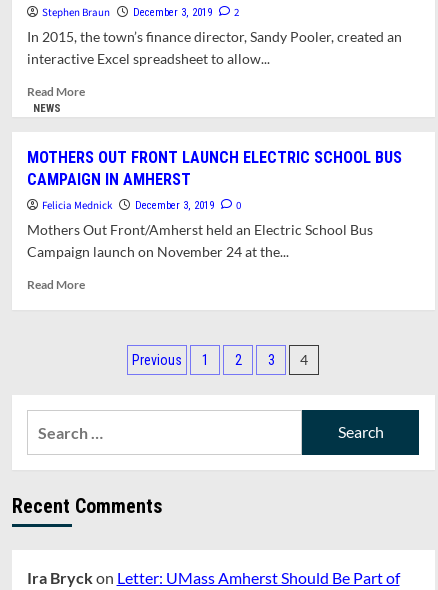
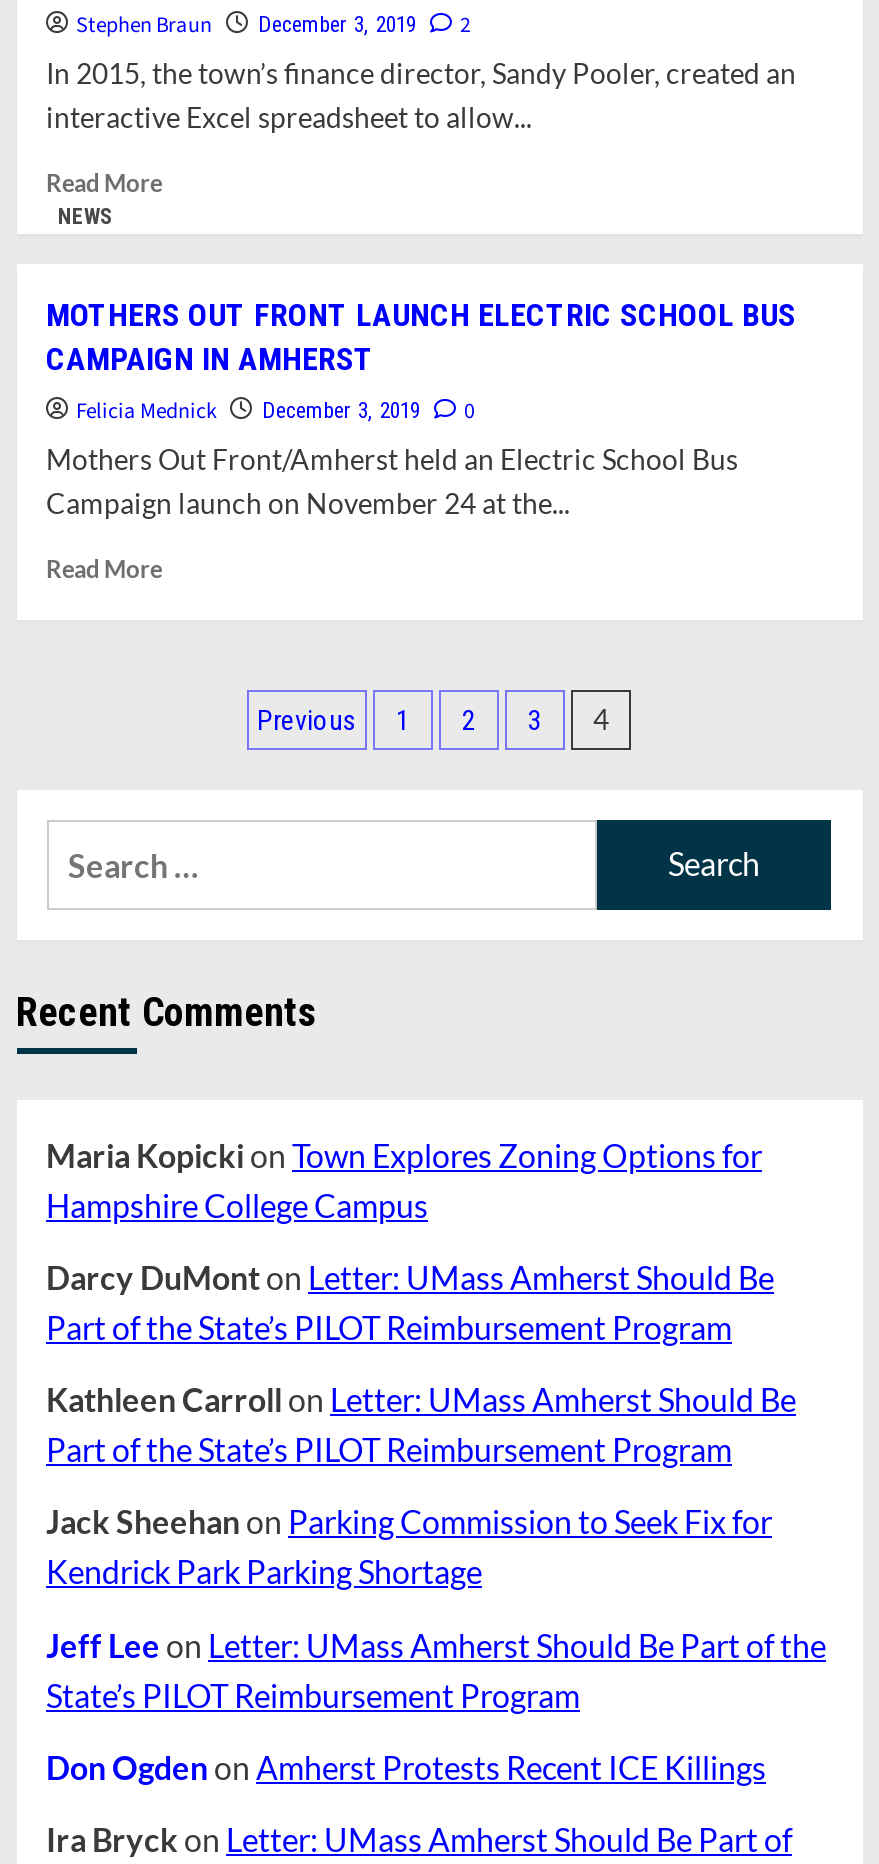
none -> [46,1136,826,1786] Maria Kopicki on Town Explores Zoning Options for | Hampshire College Campus | Darcy DuMont on Letter: UMass Amherst Should Be | Part of the State’s PILOT Reimbursement Program | Kathleen Carroll on Letter: UMass Amherst Should Be | Part of the State’s PILOT Reimbursement Program | Jack Sheehan on Parking Commission to Seek Fix for | Kendrick Park Parking Shortage | Jeff Lee on Letter: UMass Amherst Should Be Part of the | State’s PILOT Reimbursement Program | Don Ogden on Amherst Protests Recent ICE Killings

